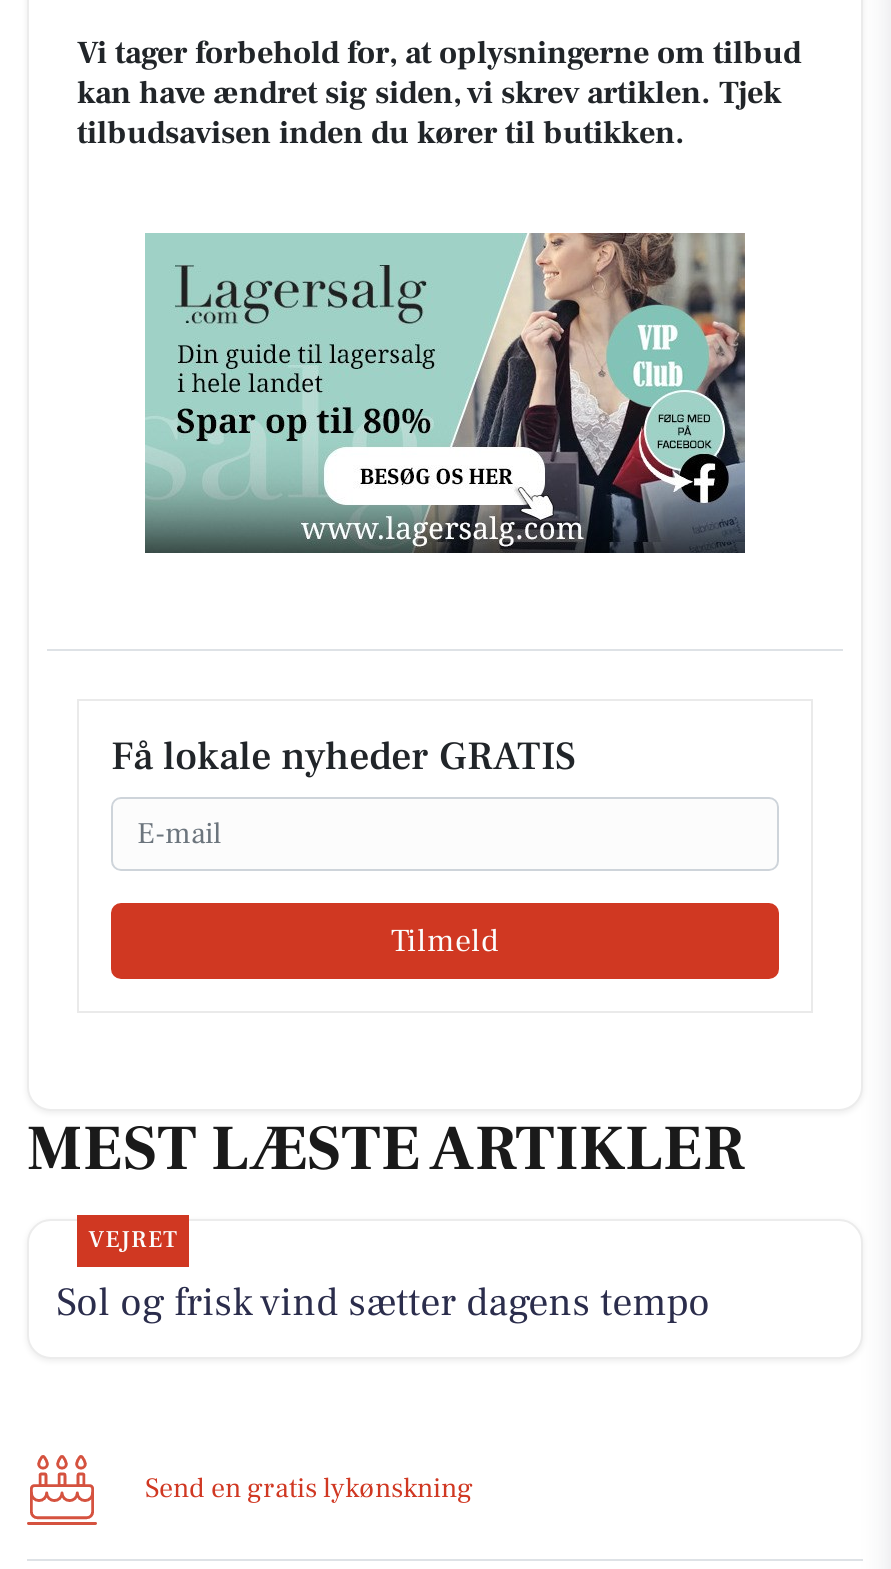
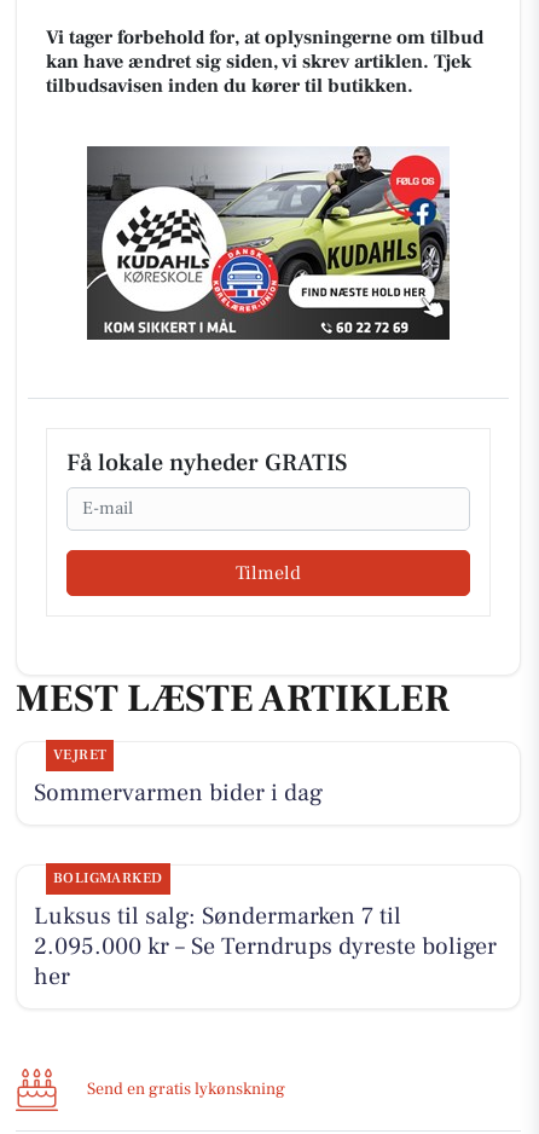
[143,230,747,556] [image] -> [86,145,451,341] [image]
[56,1277,710,1329] Sol og frisk vind sætter dagens tempo -> [33,777,496,992] Sommervarmen bider i dag | BOLIGMARKED | Luksus til salg: Søndermarken 7 til | 2.095.000 kr – Se Terndrups dyreste boliger | her

